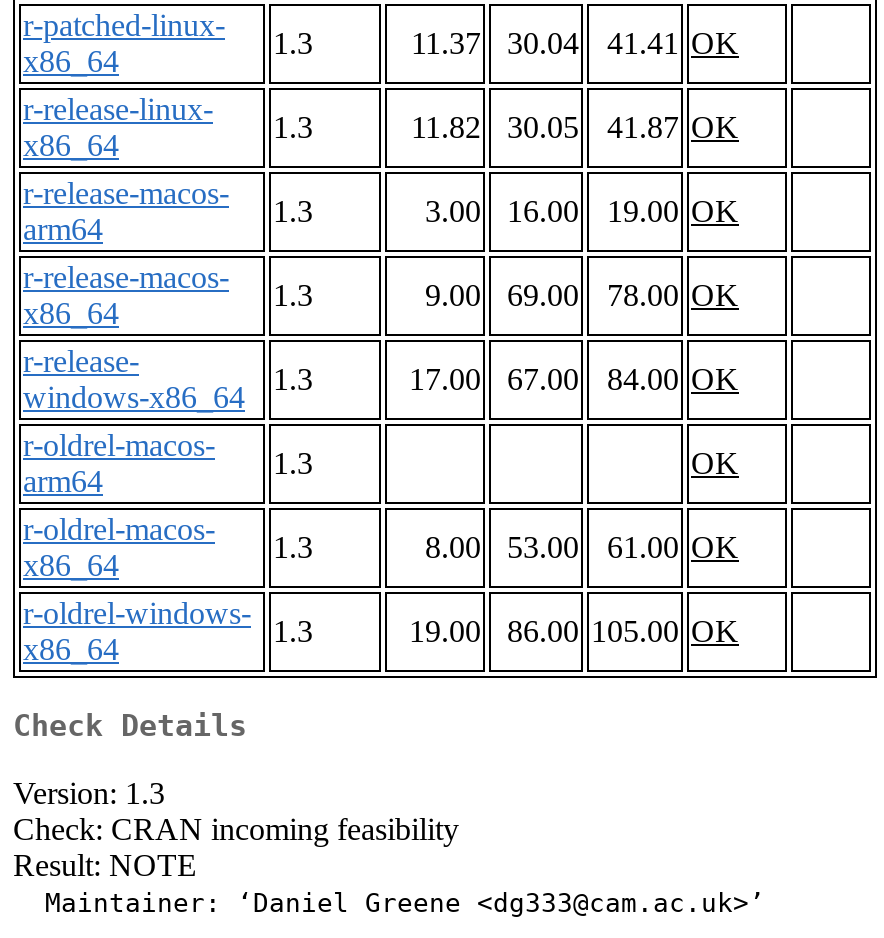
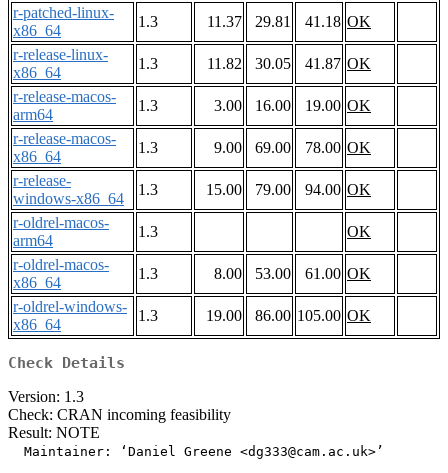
[507,27,579,61] 30.04 -> [255,13,291,30] 29.81
[607,27,739,61] 41.41 OK -> [305,13,371,30] 41.18 OK
[409,363,481,397] 17.00 -> [206,181,242,198] 15.00
[507,363,579,397] 67.00 -> [255,181,291,198] 79.00
[607,363,739,397] 84.00 OK -> [305,181,371,198] 94.00 OK

